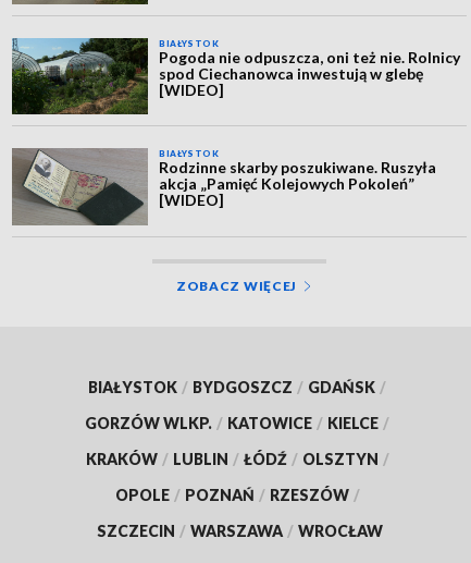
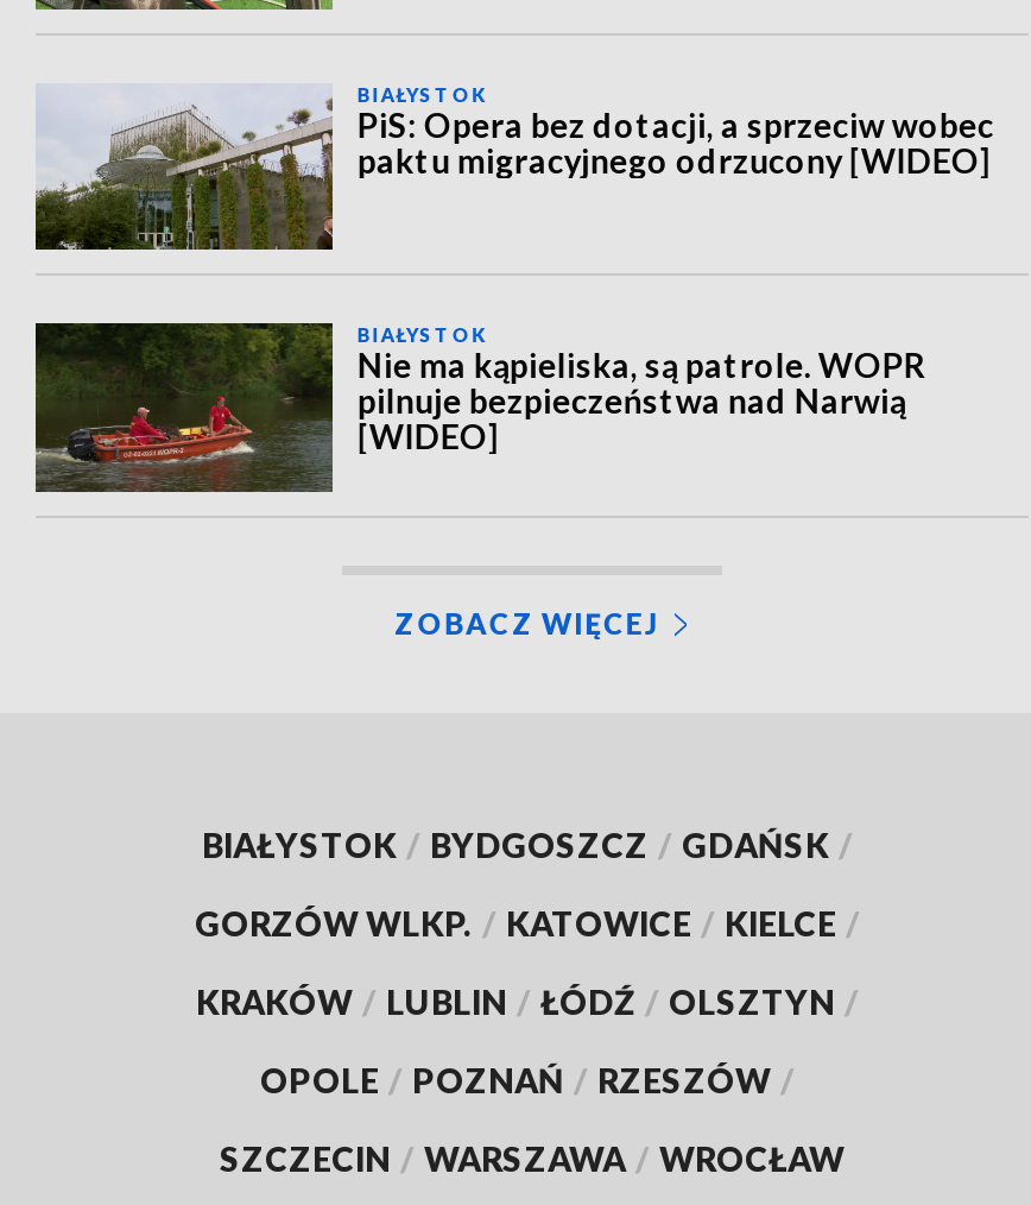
[11,37,461,114] [image] | Pogoda nie odpuszcza, oni też nie. Rolnicy | spod Ciechanowca inwestują w glebę | [WIDEO] -> [33,83,994,250] [image] | PiS: Opera bez dotacji, a sprzeciw wobec | paktu migracyjnego odrzucony [WIDEO]
[11,149,437,225] [image] | Rodzinne skarby poszukiwane. Ruszyła | akcja „Pamięć Kolejowych Pokoleń” -> [33,323,925,492] [image] | Nie ma kąpieliska, są patrole. WOPR | pilnuje bezpieczeństwa nad Narwią

